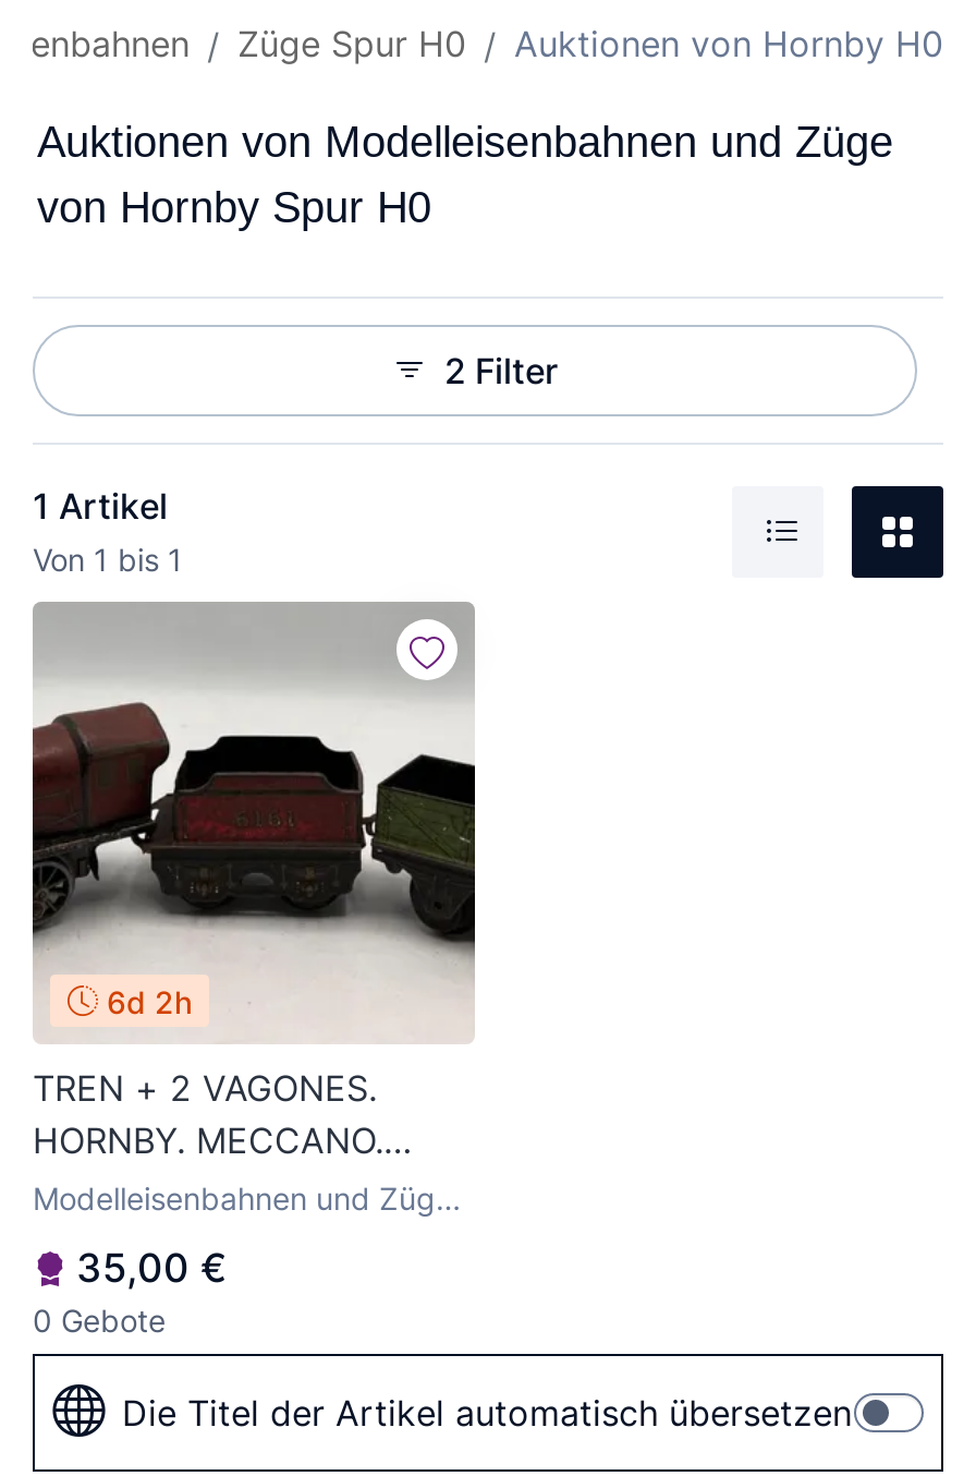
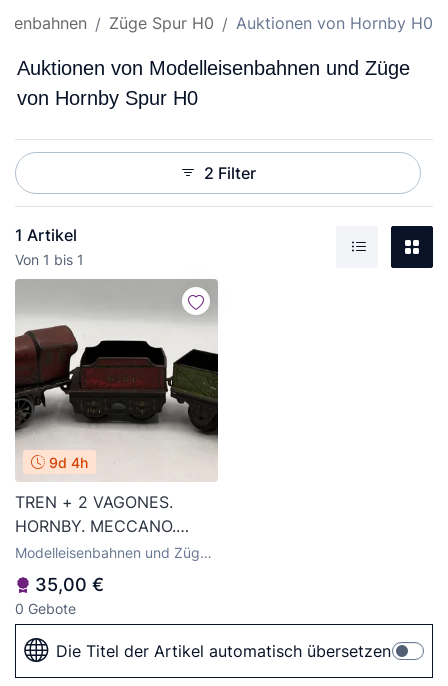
[107,982,192,1019] 6d 2h -> [49,453,88,470] 9d 4h

